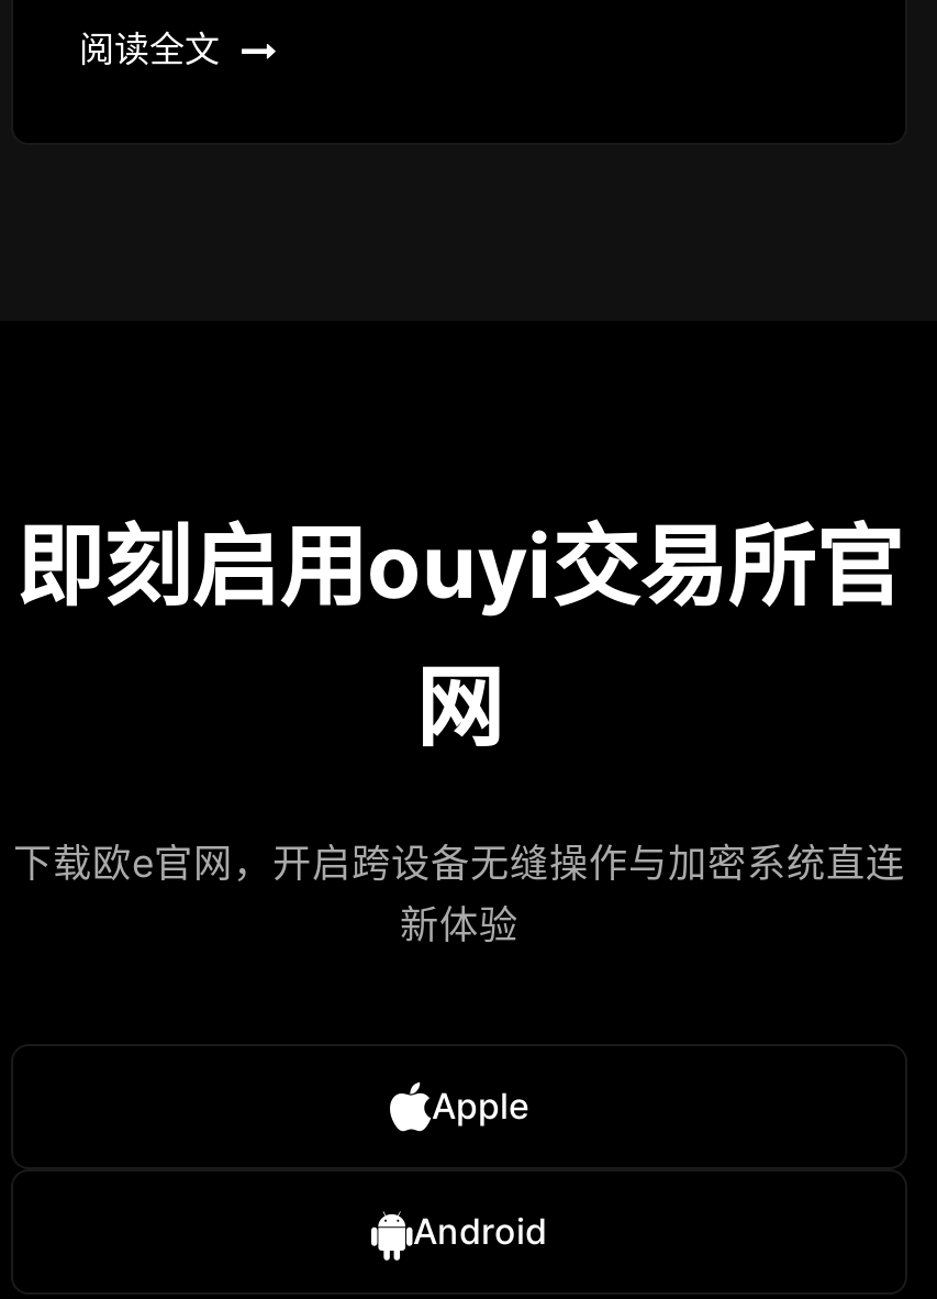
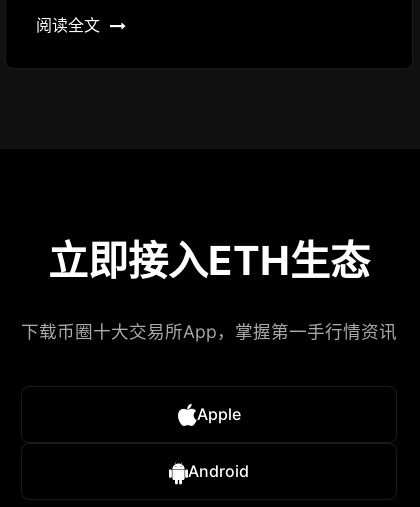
[15,513,903,761] 即刻启用ouyi交易所官 | 网 -> [48,236,370,285] 立即接入ETH生态
[13,840,905,948] 下载欧e官网，开启跨设备无缝操作与加密系统直连 | 新体验 -> [21,321,397,342] 下载币圈十大交易所App，掌握第一手行情资讯

